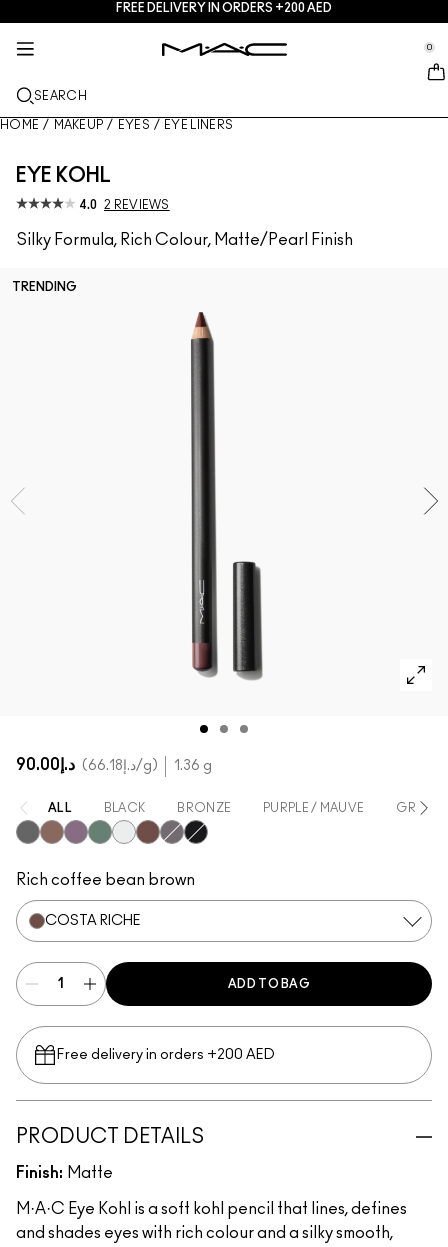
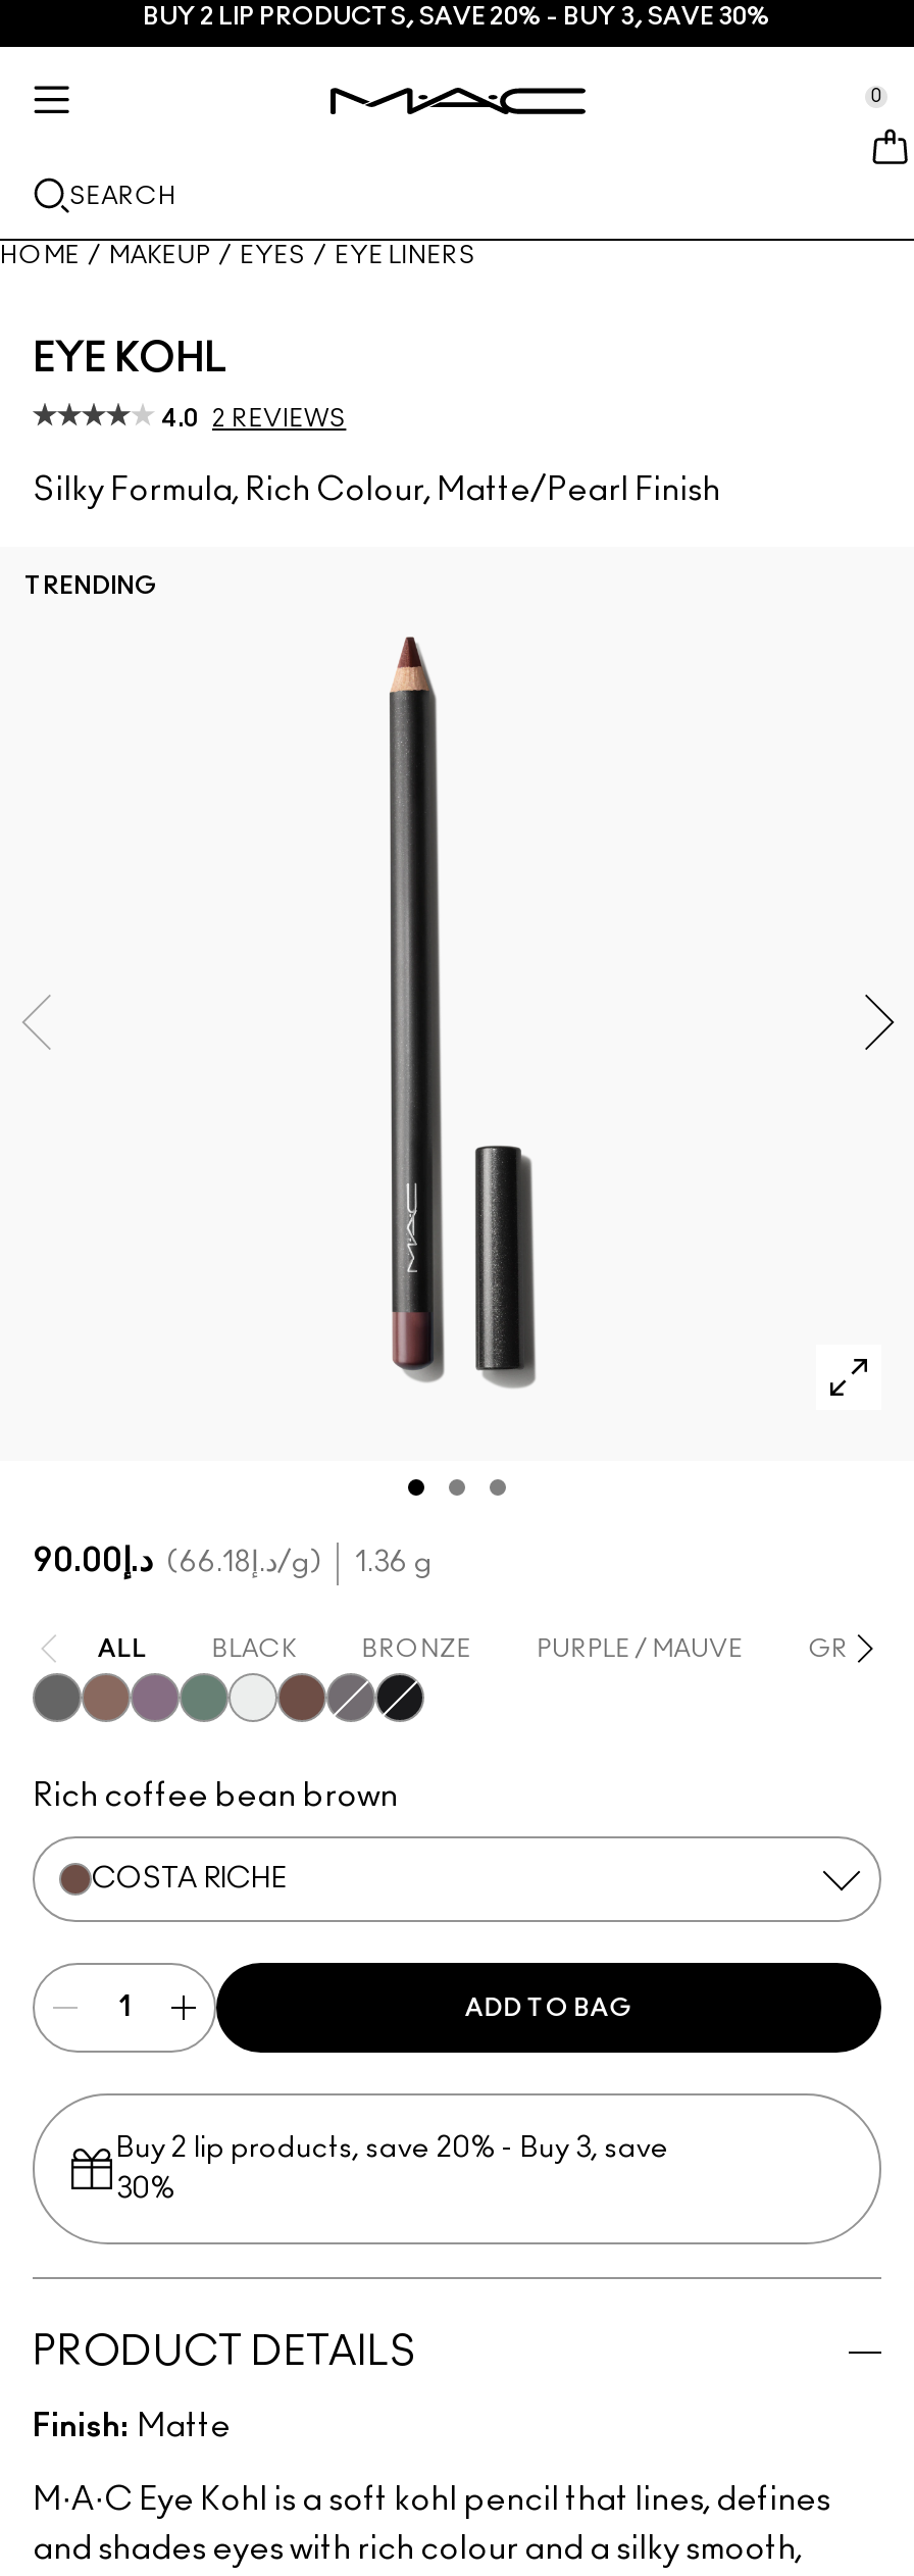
[116,2,332,14] FREE DELIVERY IN ORDERS +200 AED -> [143,4,771,29] BUY 2 LIP PRODUCTS, SAVE 20% - BUY 3, SAVE 30%
[57,1048,275,1062] Free delivery in orders +200 AED -> [116,2134,669,2204] Buy 2 lip products, save 20% - Buy 3, save | 30%

